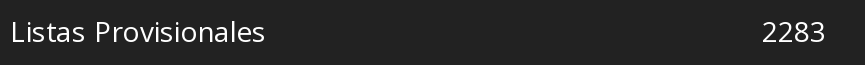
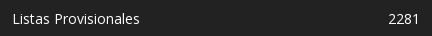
[762,12,826,50] 2283 -> [388,9,420,28] 2281

